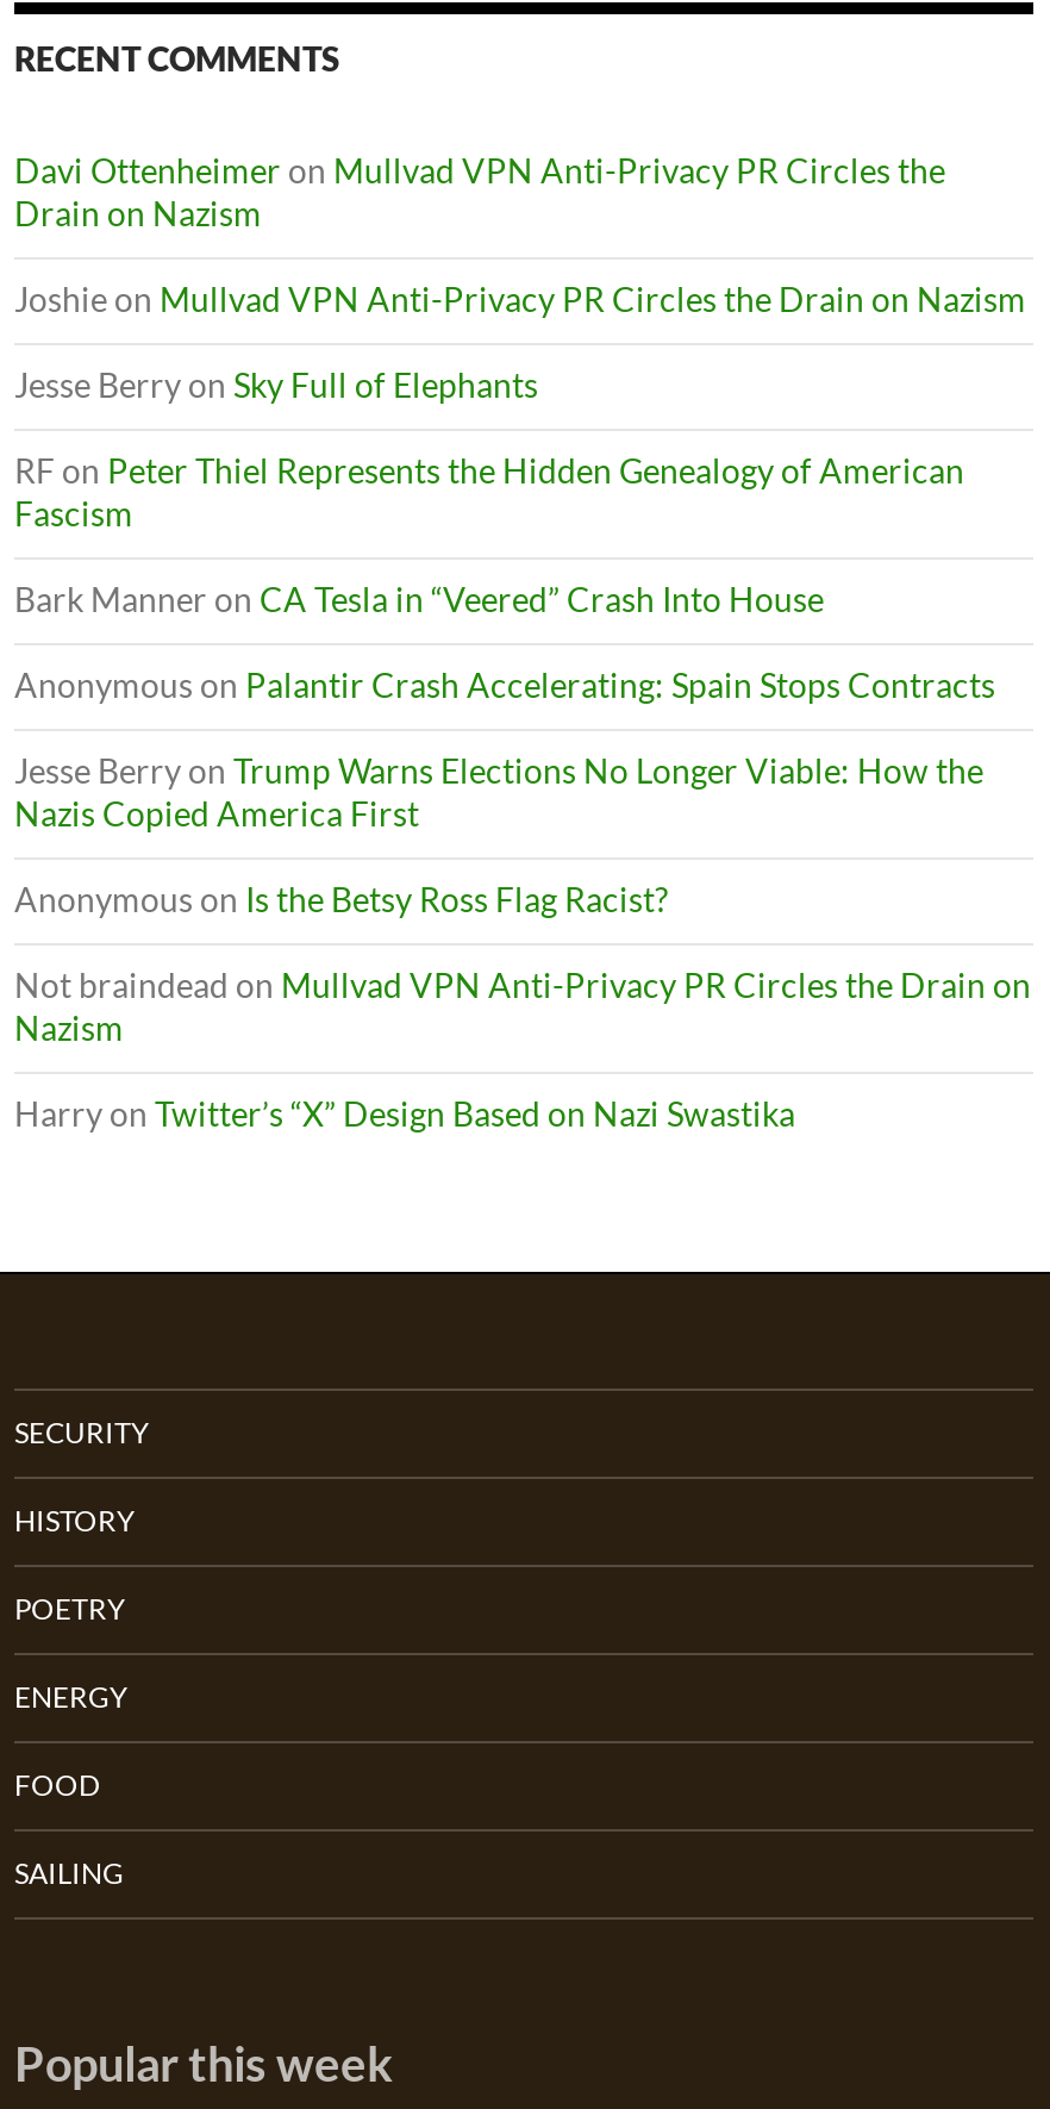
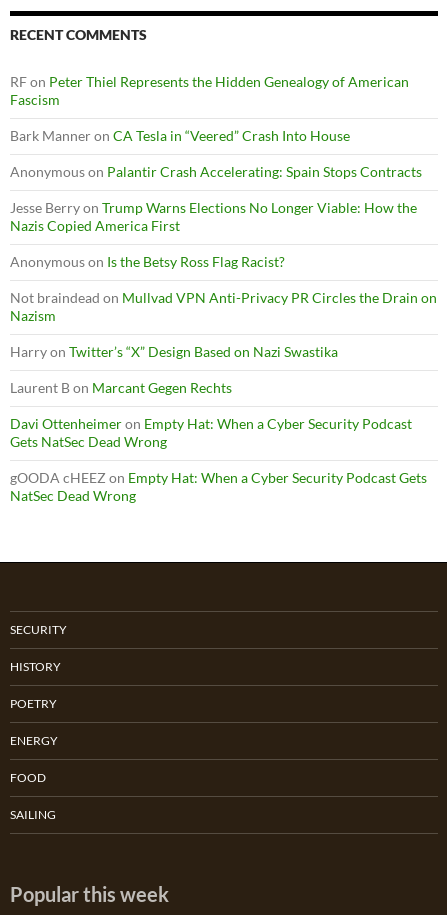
[14,149,1026,404] Davi Ottenheimer on Mullvad VPN Anti-Privacy PR Circles the | Drain on Nazism | Joshie on Mullvad VPN Anti-Privacy PR Circles the Drain on Nazism | Jesse Berry on Sky Full of Elephants -> none
moved [14,449,1031,1133] -> [10,73,437,360]: RF on Peter Thiel Represents the Hidden Genealogy of American | Fascism | Bark Manner on CA Tesla in “Veered” Crash Into House | ... | Nazism | Harry on Twitter’s “X” Design Based on Nazi Swastika
none -> [10,379,427,504] Laurent B on Marcant Gegen Rechts | Davi Ottenheimer on Empty Hat: When a Cyber Security Podcast | Gets NatSec Dead Wrong | gOODA cHEEZ on Empty Hat: When a Cyber Security Podcast Gets | NatSec Dead Wrong

